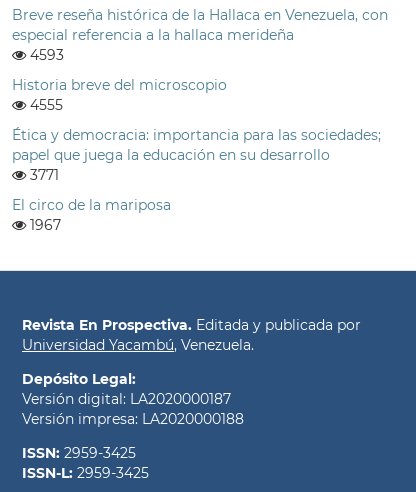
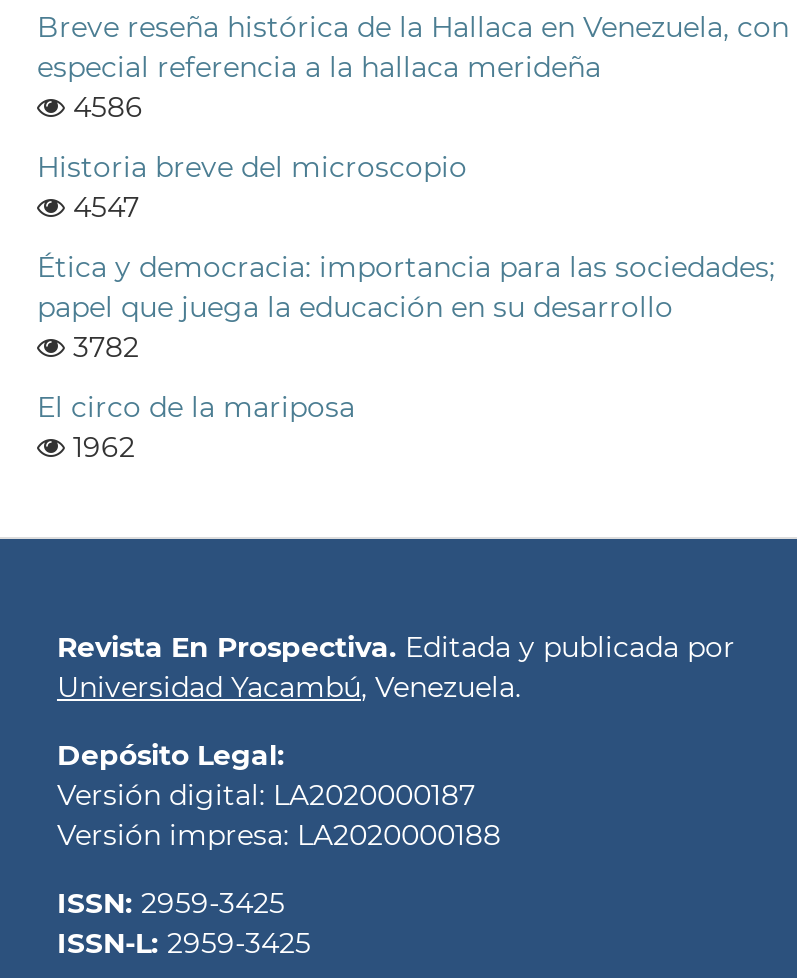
[26,46,64,64] 4593 -> [65,89,143,125] 4586
[26,96,63,114] 4555 -> [65,189,139,225] 4547
[26,166,59,184] 3771 -> [65,329,139,365] 3782
[26,216,61,234] 1967 -> [65,429,135,465] 1962

